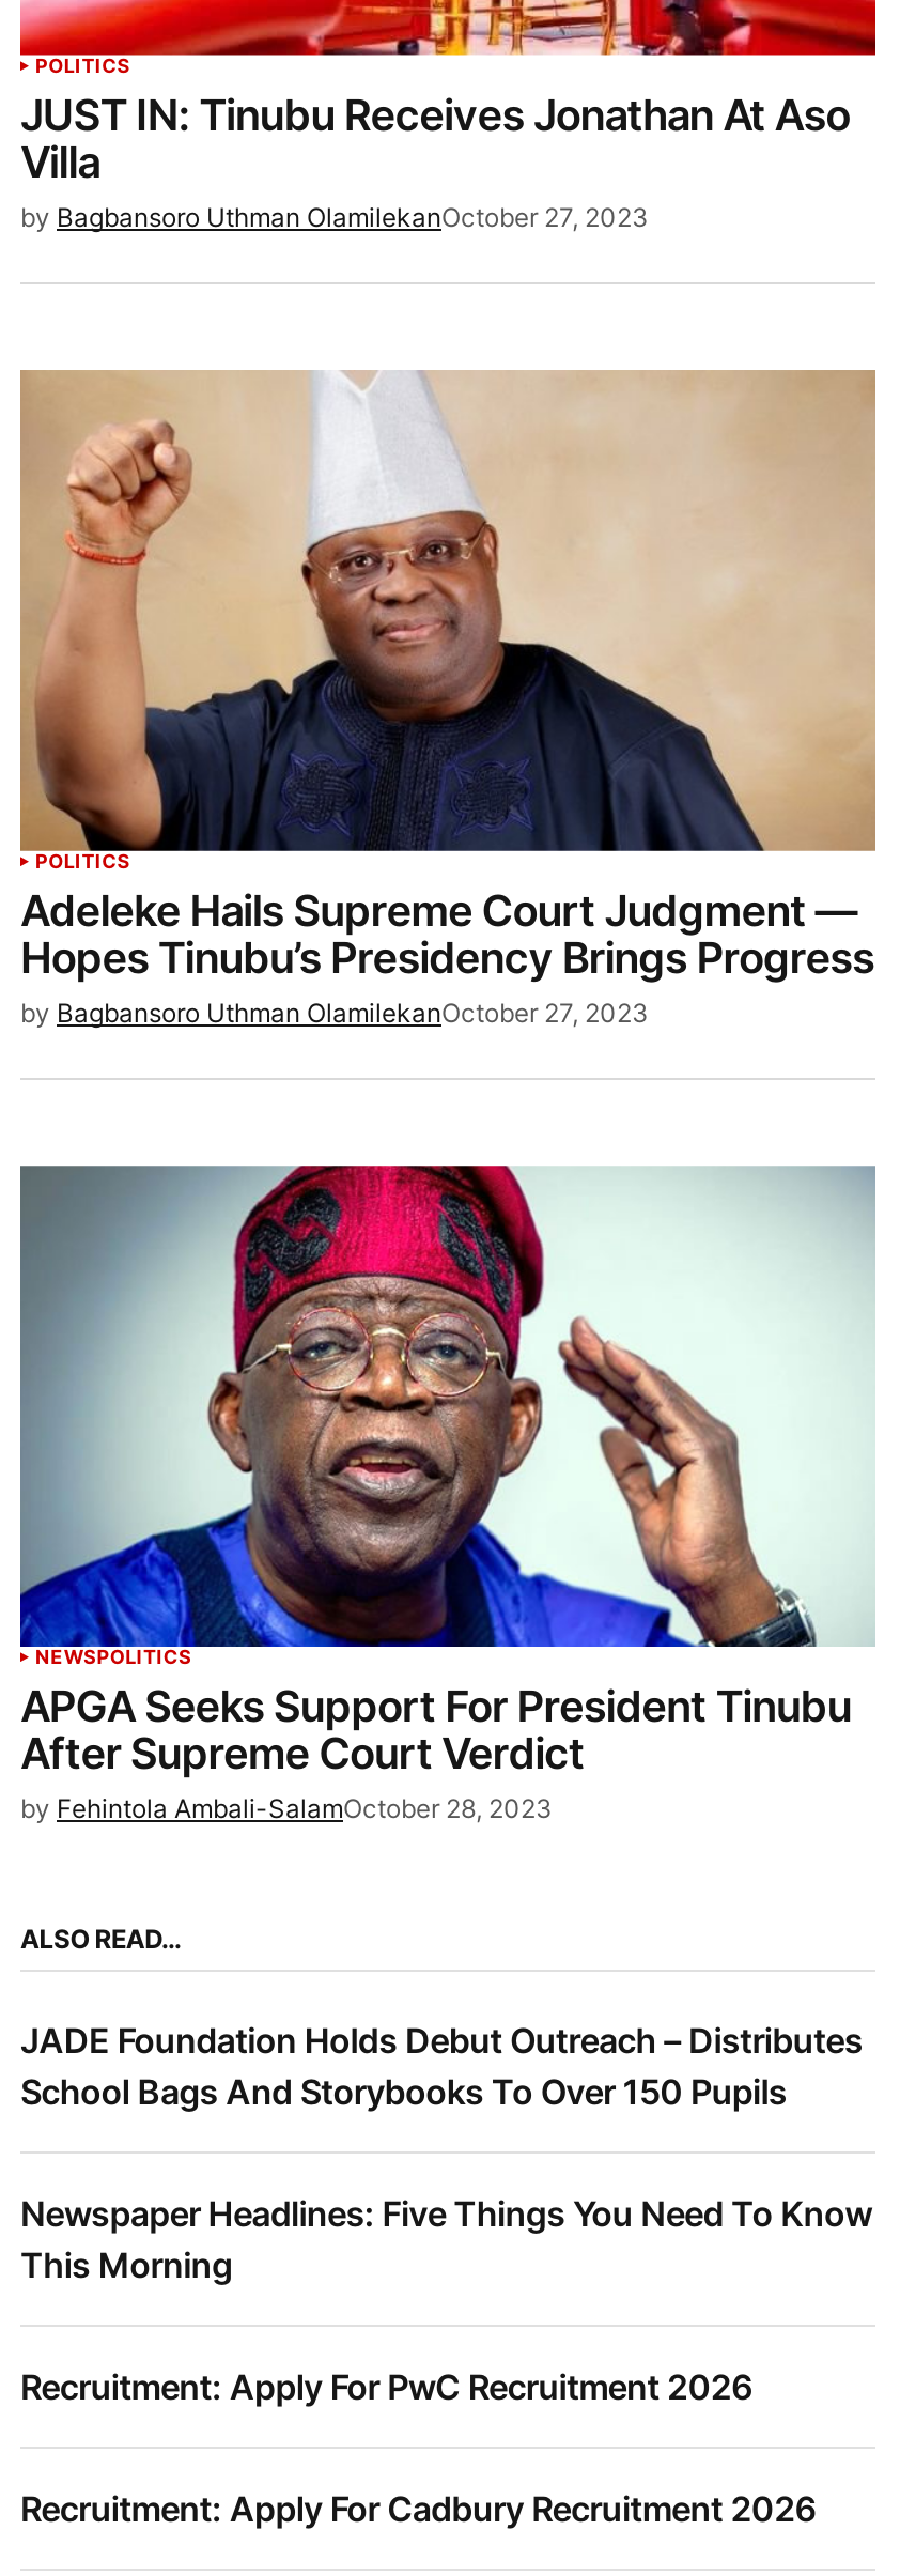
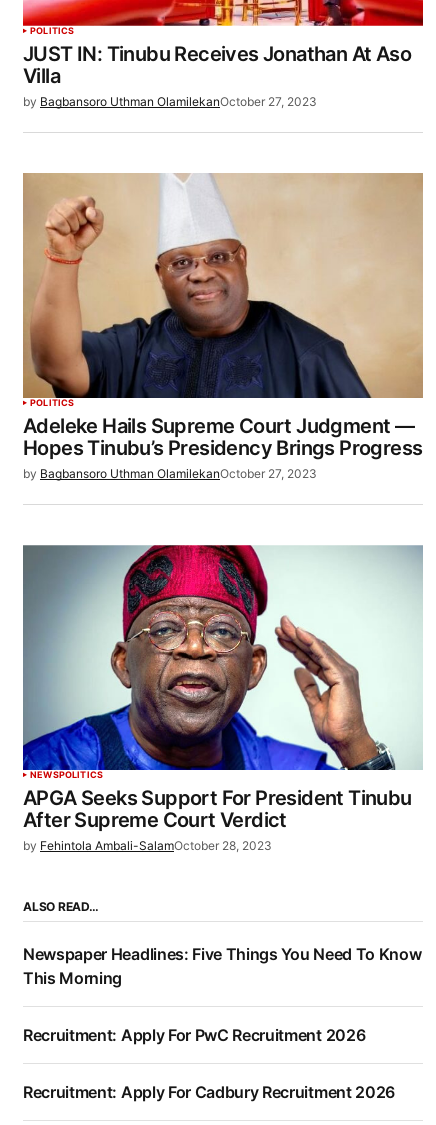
[20,2020,863,2114] JADE Foundation Holds Debut Outreach – Distributes | School Bags And Storybooks To Over 150 Pupils -> none

